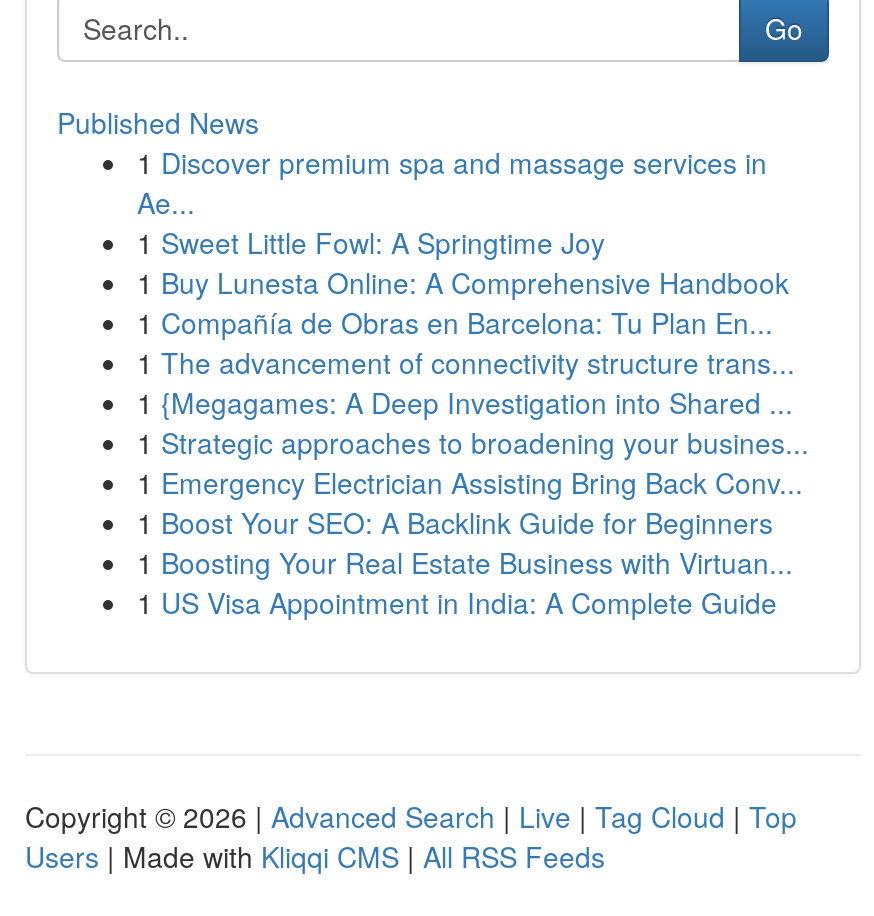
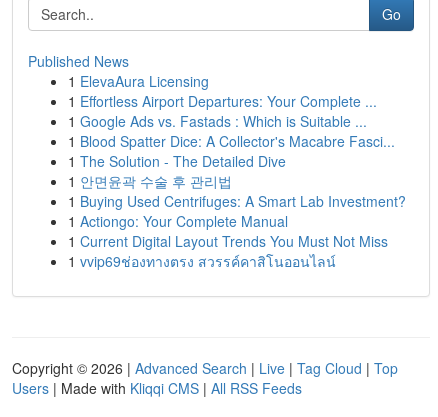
[137,142,809,622] 1 Discover premium spa and massage services in | Ae... | 1 Sweet Little Fowl: A Springtime Joy | 1 Buy Lunesta Online: A Comprehensive Handbook | 1 Compañía de Obras en Barcelona: Tu Plan En... | 1 The advancement of connectivity structure trans... | 1 {Megagames: A Deep Investigation into Shared ... | 1 Strategic approaches to broadening your busines... | 1 Emergency Electrician Assisting Bring Back Conv... | 1 Boost Your SEO: A Backlink Guide for Beginners | 1 Boosting Your Real Estate Business with Virtuan... | 1 US Visa Appointment in India: A Complete Guide -> [68,71,406,271] 1 ElevaAura Licensing | 1 Effortless Airport Departures: Your Complete ... | 1 Google Ads vs. Fastads : Which is Suitable ... | 1 Blood Spatter Dice: A Collector's Macabre Fasci... | 1 The Solution - The Detailed Dive | 1 안면윤곽 수술 후 관리법 | 1 Buying Used Centrifuges: A Smart Lab Investment? | 1 Actiongo: Your Complete Manual | 1 Current Digital Layout Trends You Must Not Miss | 1 vvip69ช่องทางตรง สวรรค์คาสิโนออนไลน์

